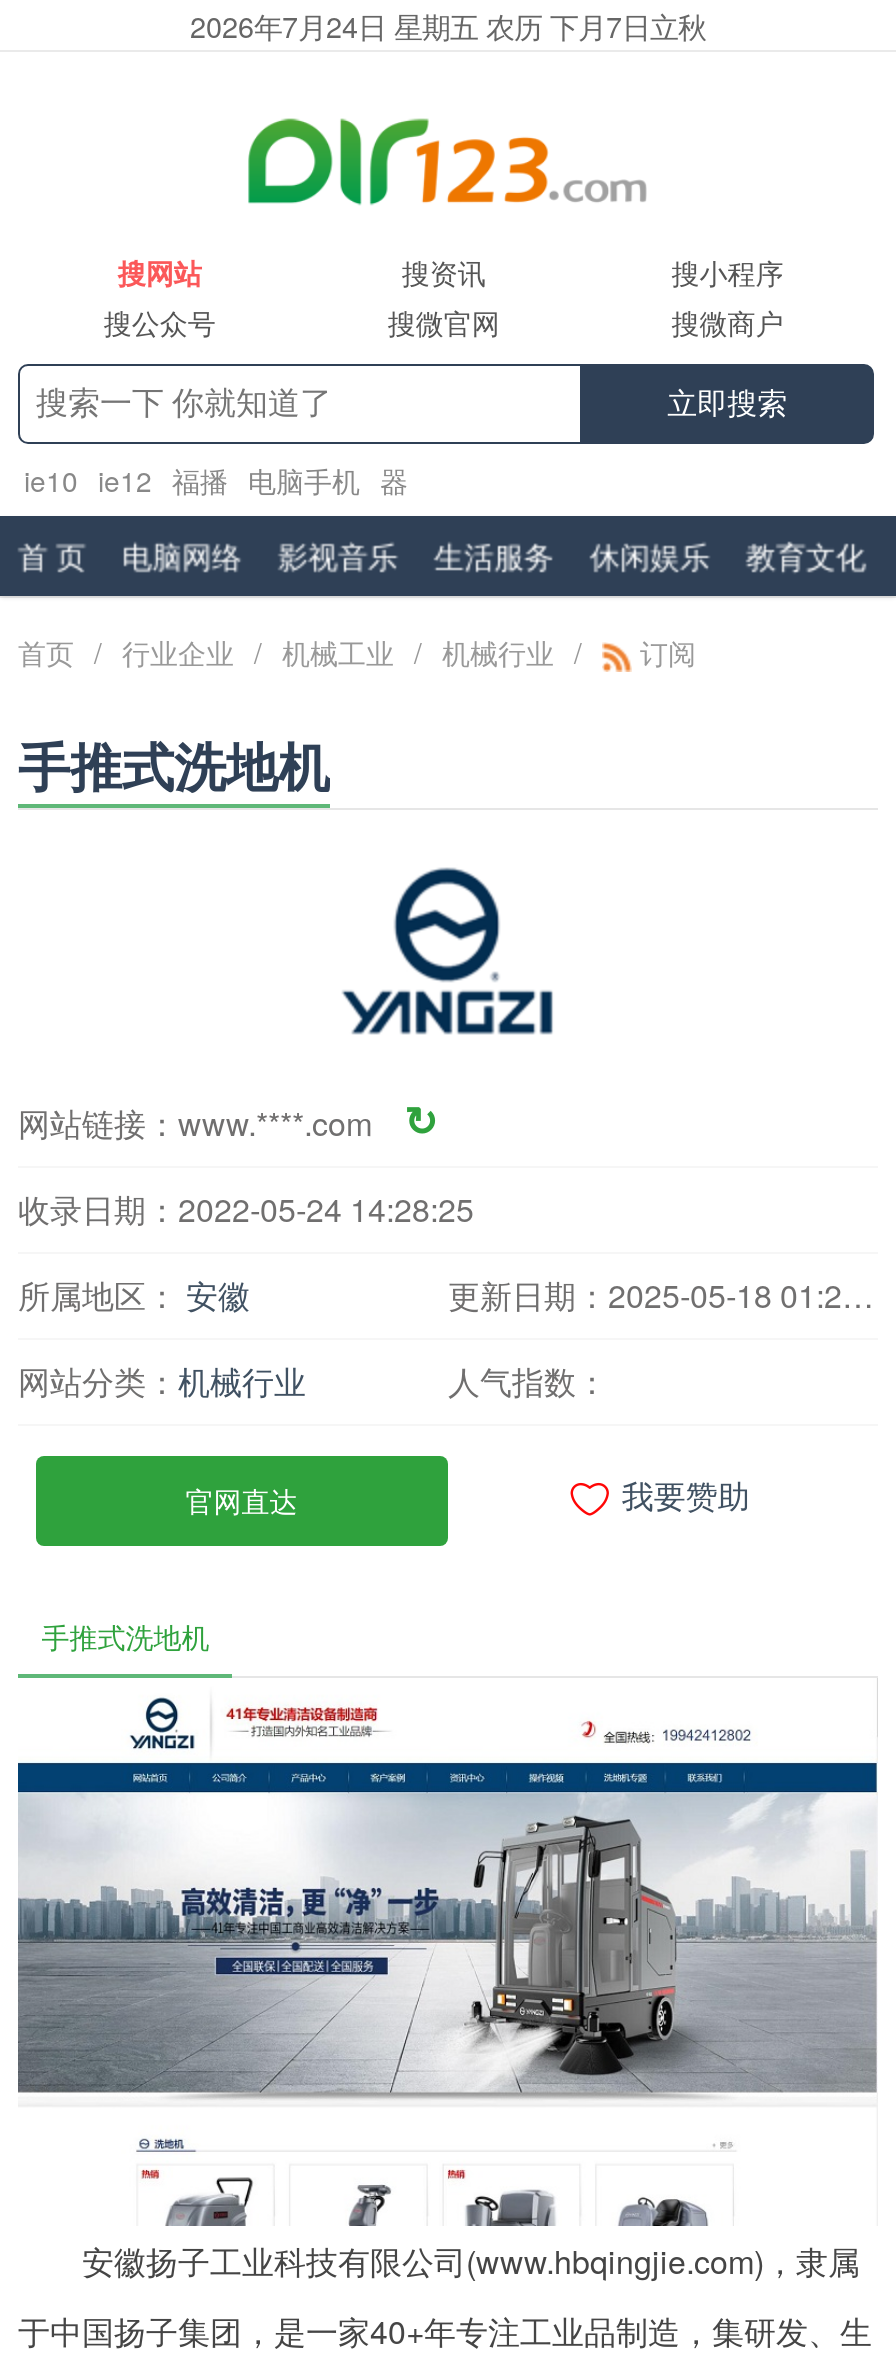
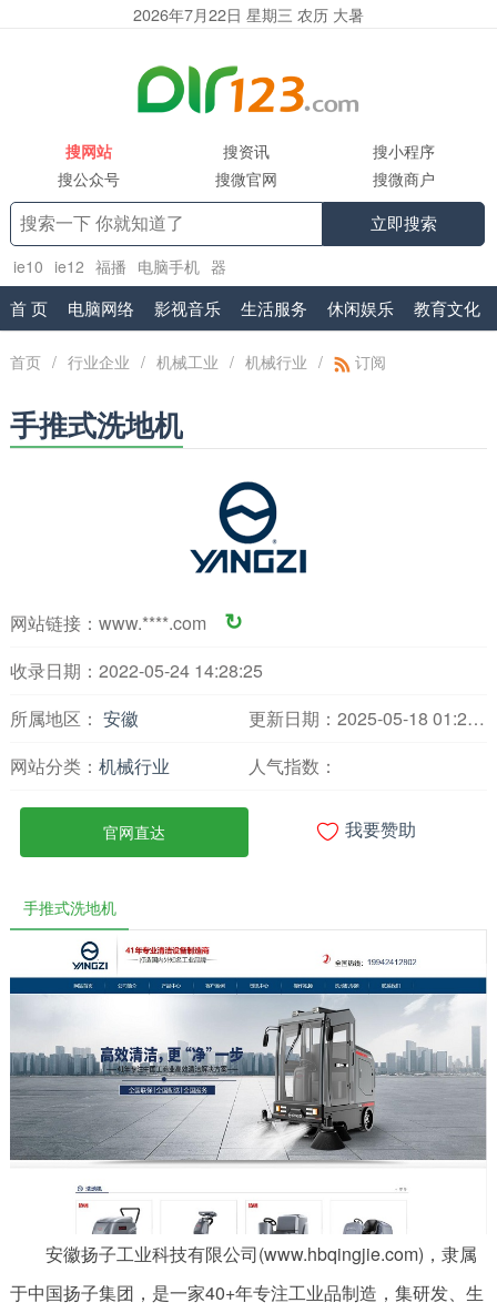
[190,4,706,46] 2026年7月24日 星期五 农历 下月7日立秋 -> [133,2,364,26] 2026年7月22日 星期三 农历 大暑

